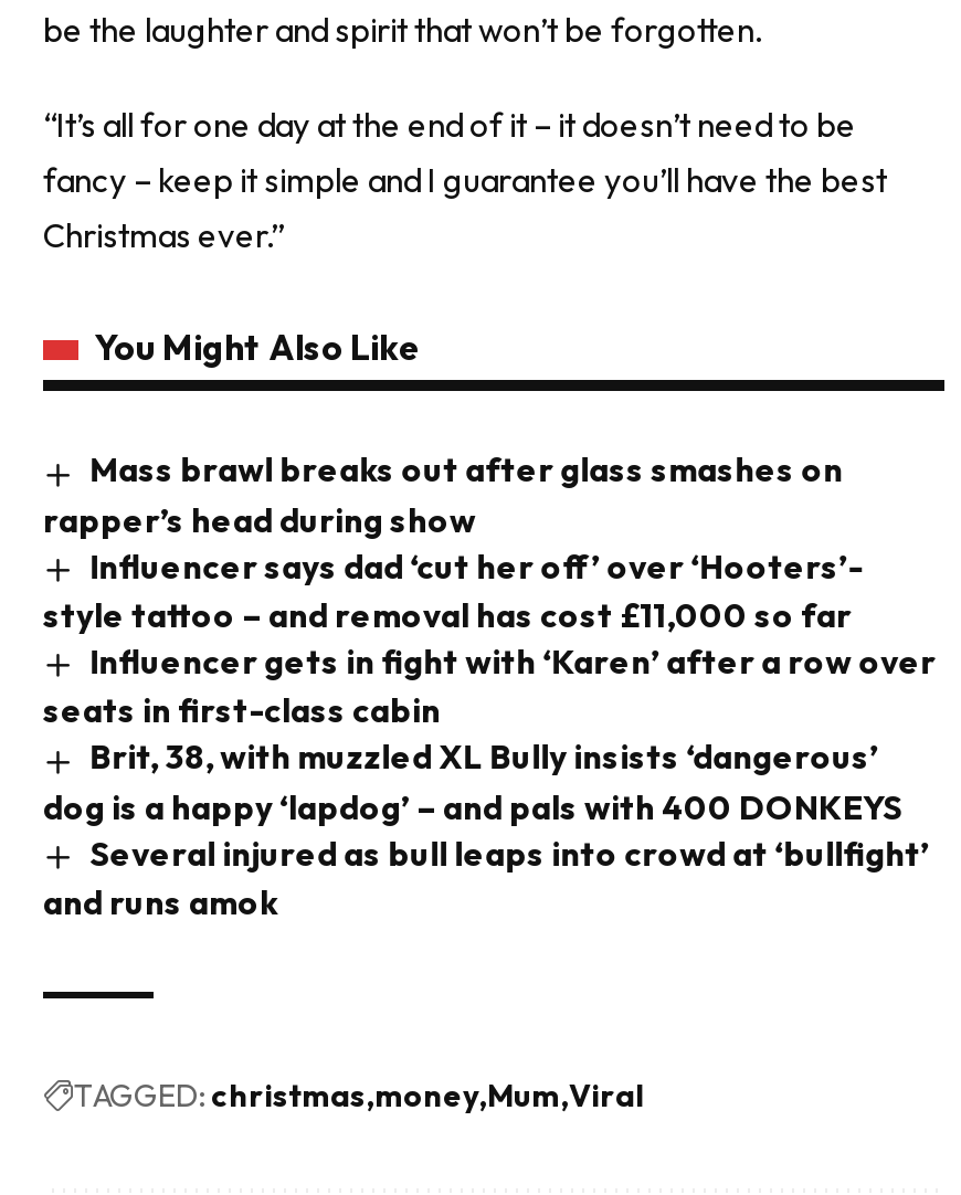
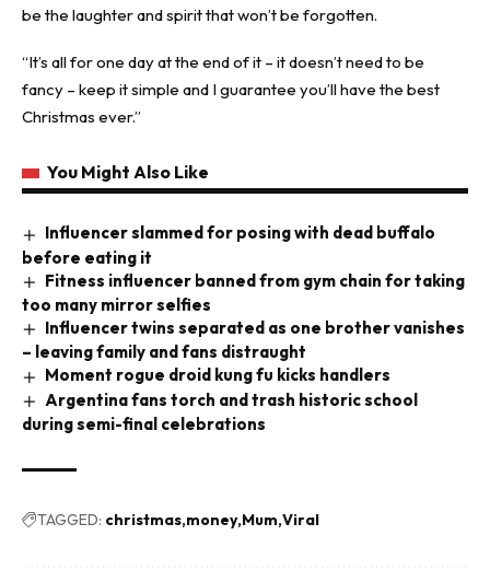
[43,449,936,923] Mass brawl breaks out after glass smashes on | rapper’s head during show | Influencer says dad ‘cut her off’ over ‘Hooters’- | style tattoo – and removal has cost £11,000 so far | Influencer gets in fight with ‘Karen’ after a row over | seats in first-class cabin | Brit, 38, with muzzled XL Bully insists ‘dangerous’ | dog is a happy ‘lapdog’ – and pals with 400 DONKEYS | Several injured as bull leaps into crowd at ‘bullfight’ | and runs amok -> [22,222,465,434] Influencer slammed for posing with dead buffalo | before eating it | Fitness influencer banned from gym chain for taking | too many mirror selfies | Influencer twins separated as one brother vanishes | – leaving family and fans distraught | Moment rogue droid kung fu kicks handlers | Argentina fans torch and trash historic school | during semi-final celebrations

